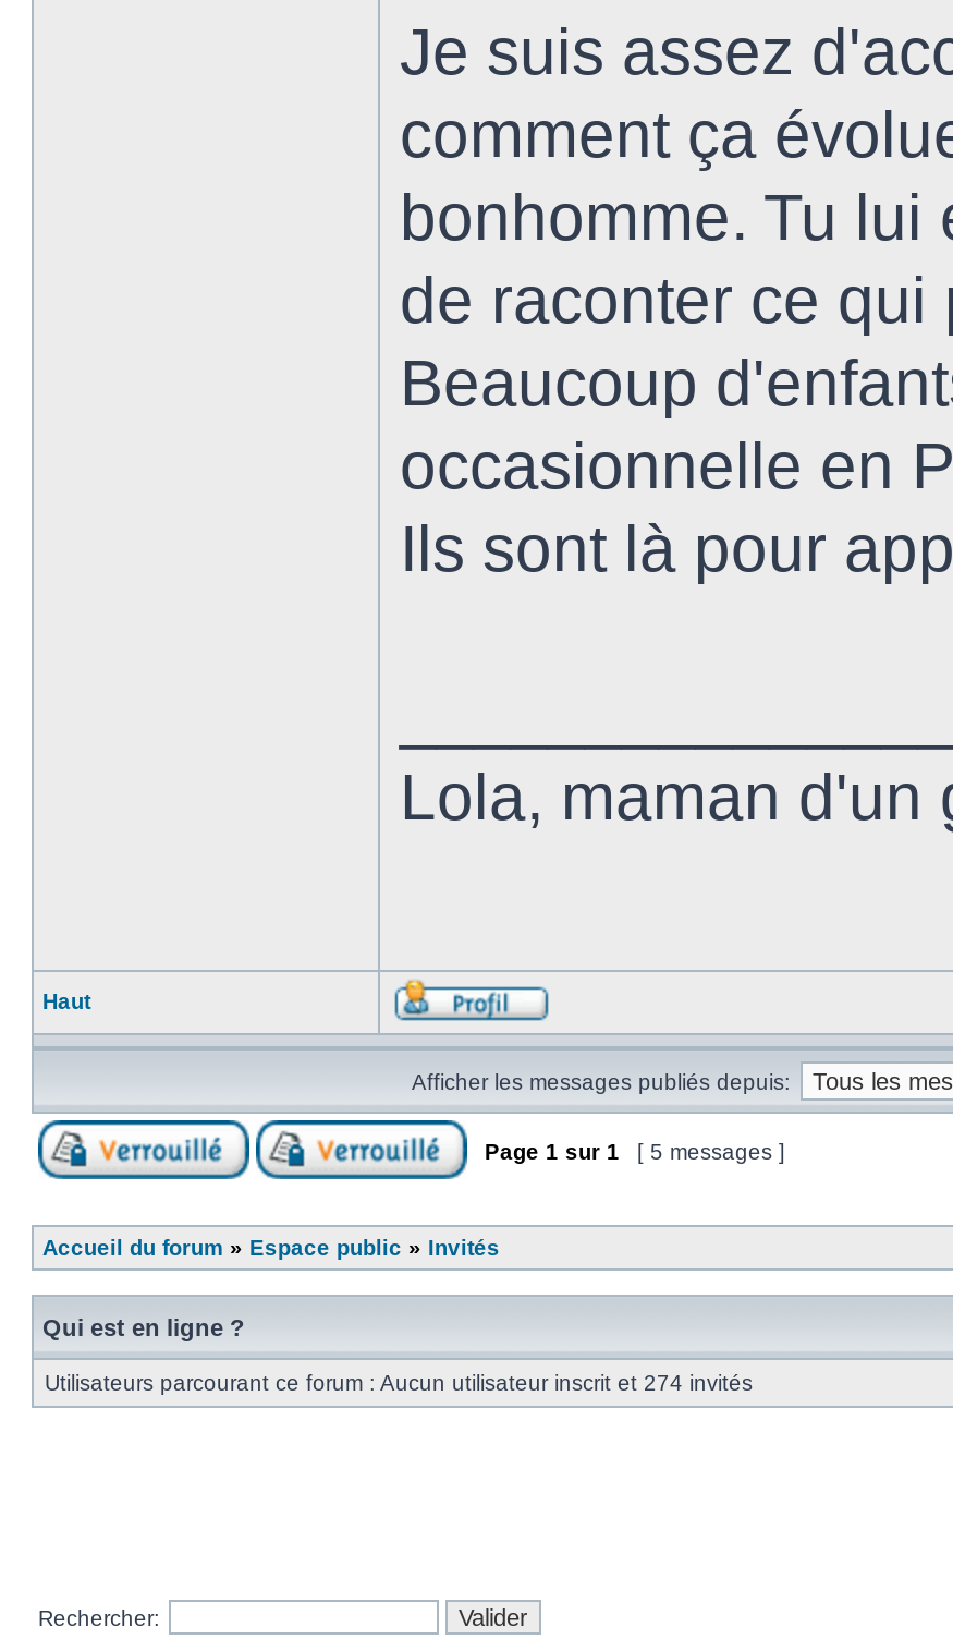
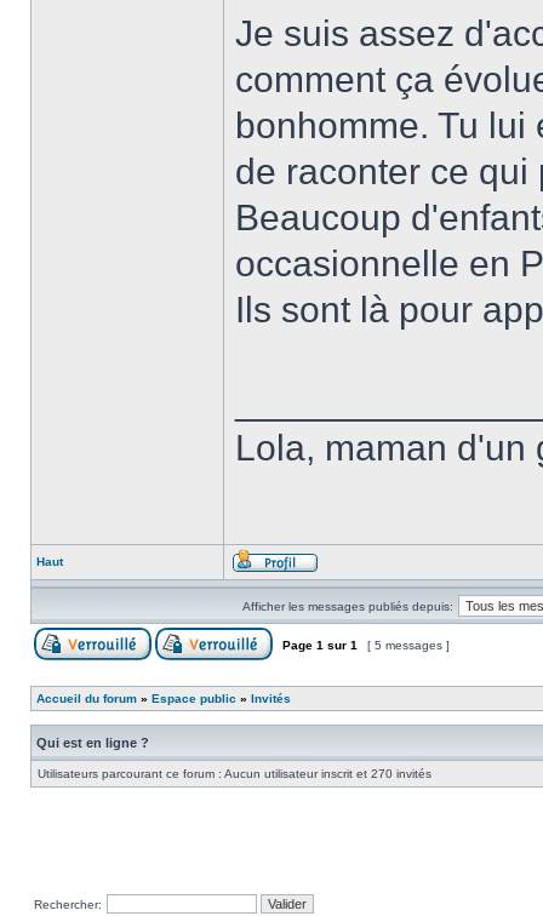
[45,1371,753,1395] Utilisateurs parcourant ce forum : Aucun utilisateur inscrit et 274 invités -> [38,767,431,780] Utilisateurs parcourant ce forum : Aucun utilisateur inscrit et 270 invités

